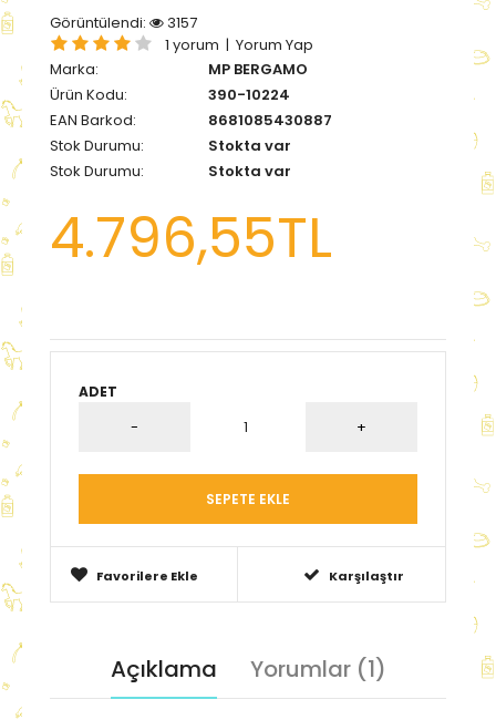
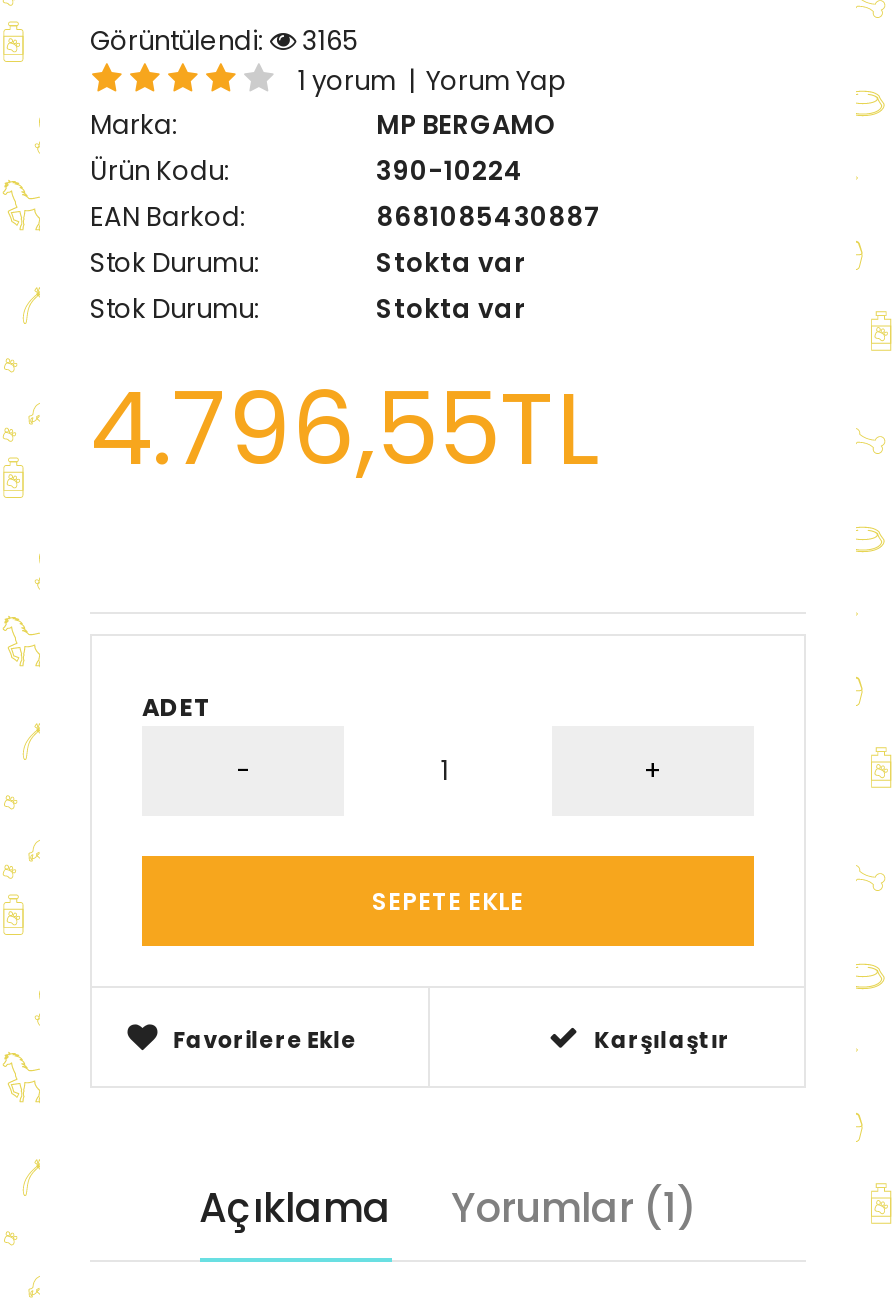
[50,12,197,33] Görüntülendi: 3157 -> [90,22,358,60] Görüntülendi: 3165

